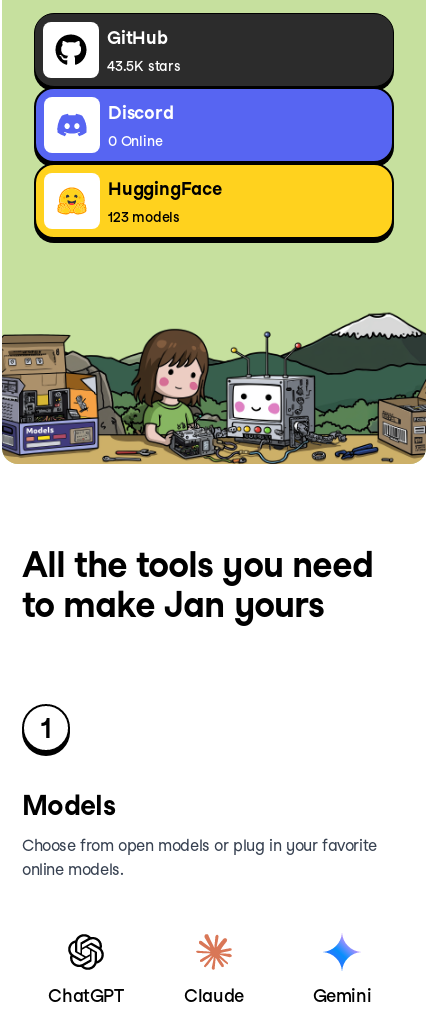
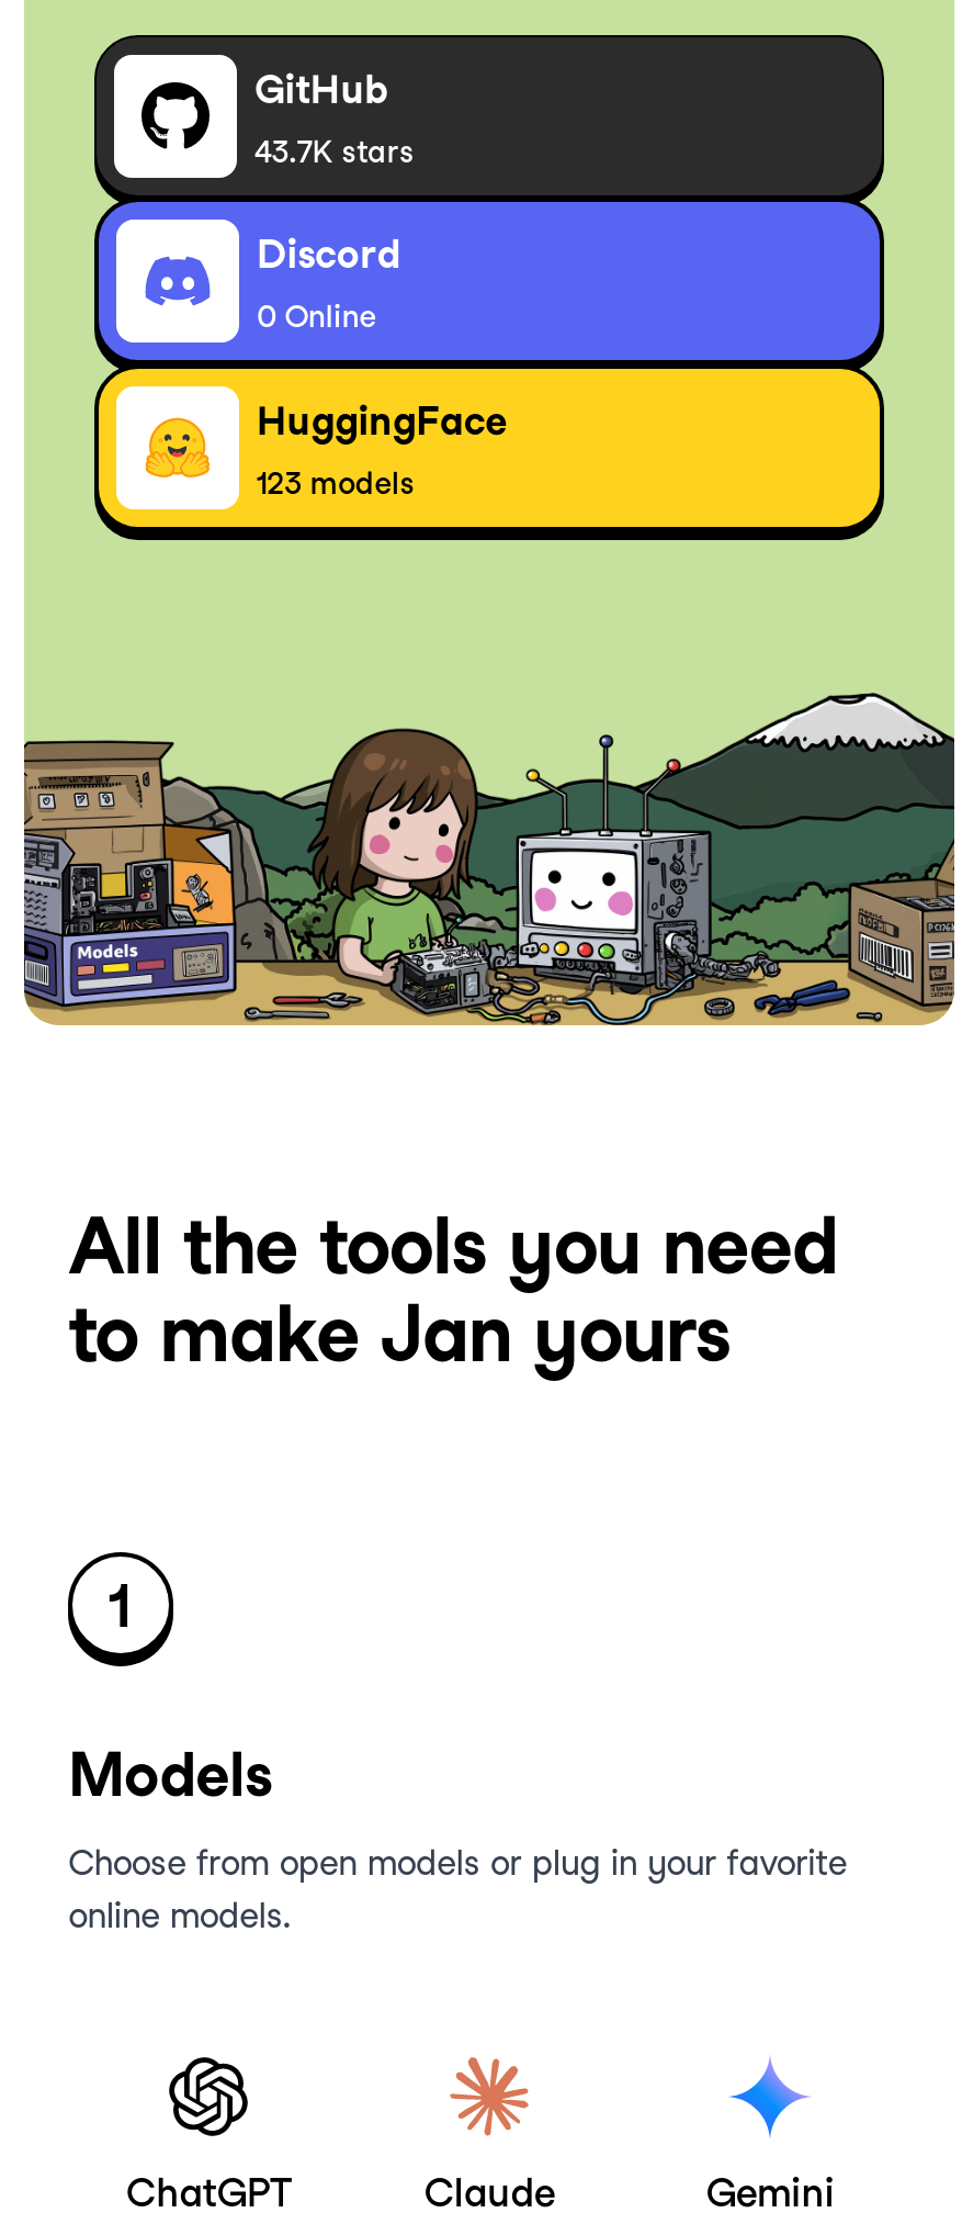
[107,58,181,74] 43.5K stars -> [254,134,414,169] 43.7K stars

